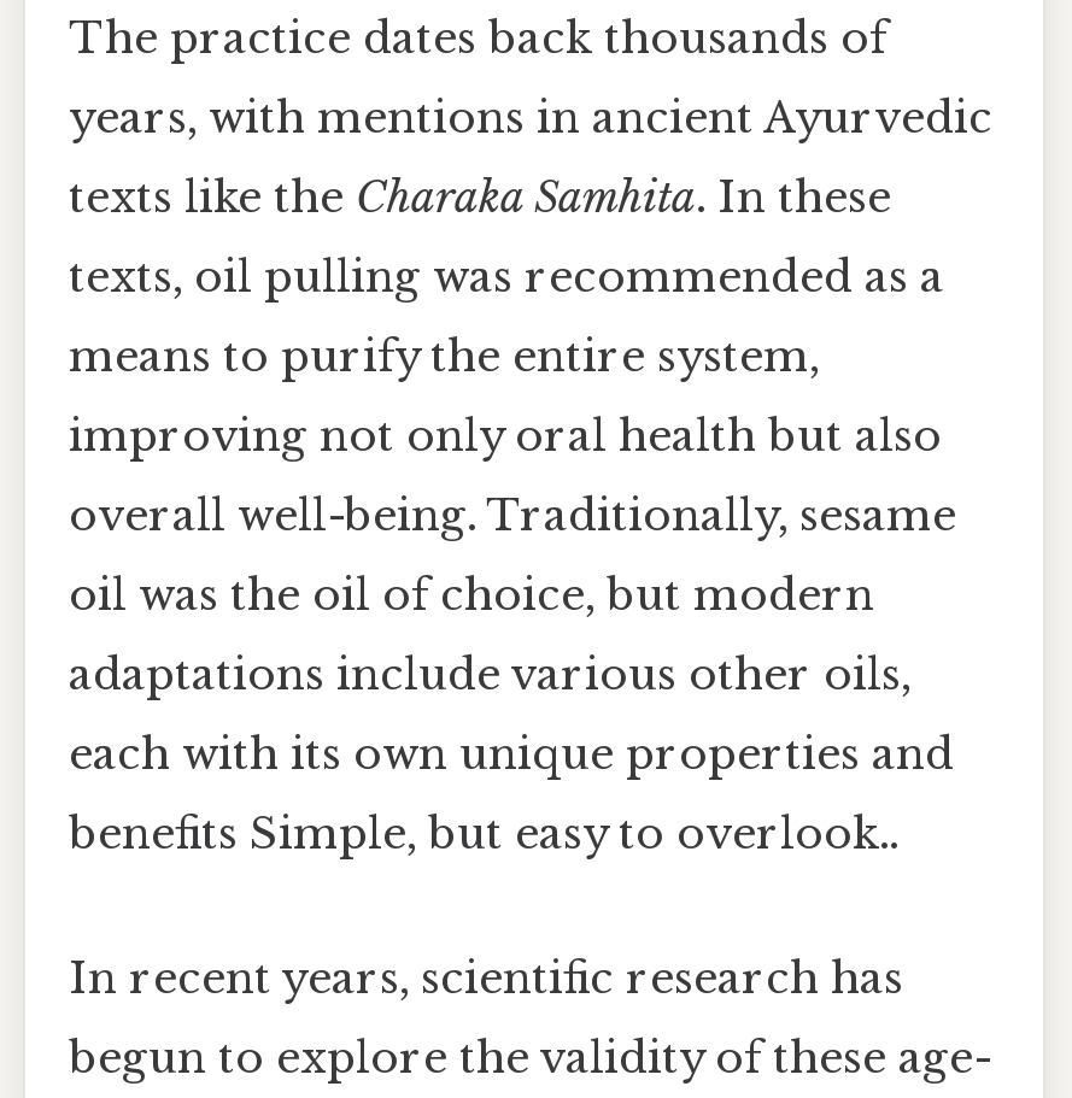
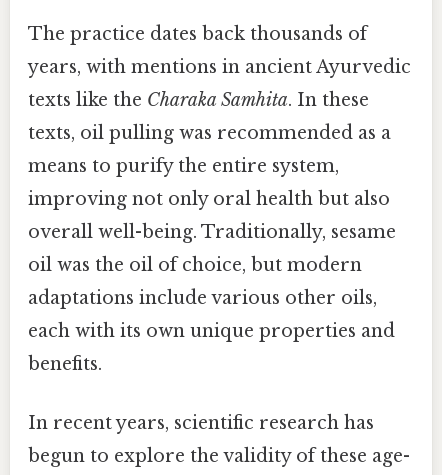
[69,809,898,862] benefits Simple, but easy to overlook.. -> [28,353,102,375] benefits.

